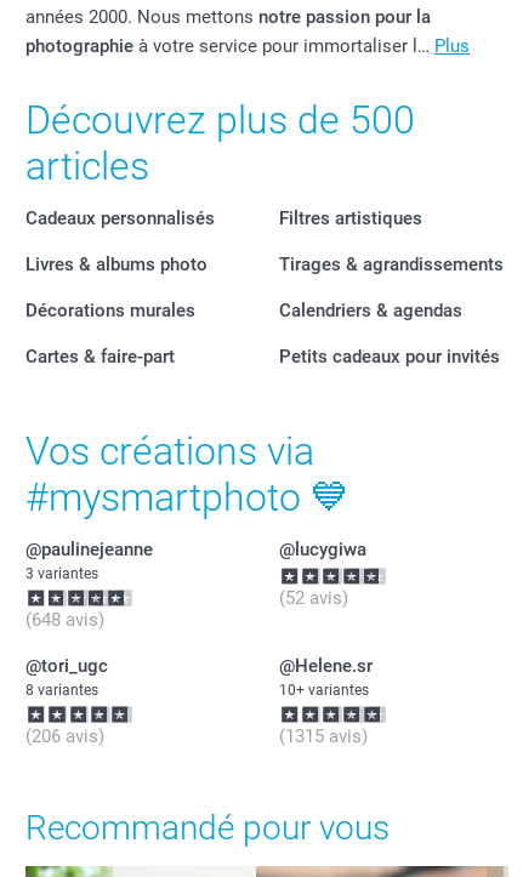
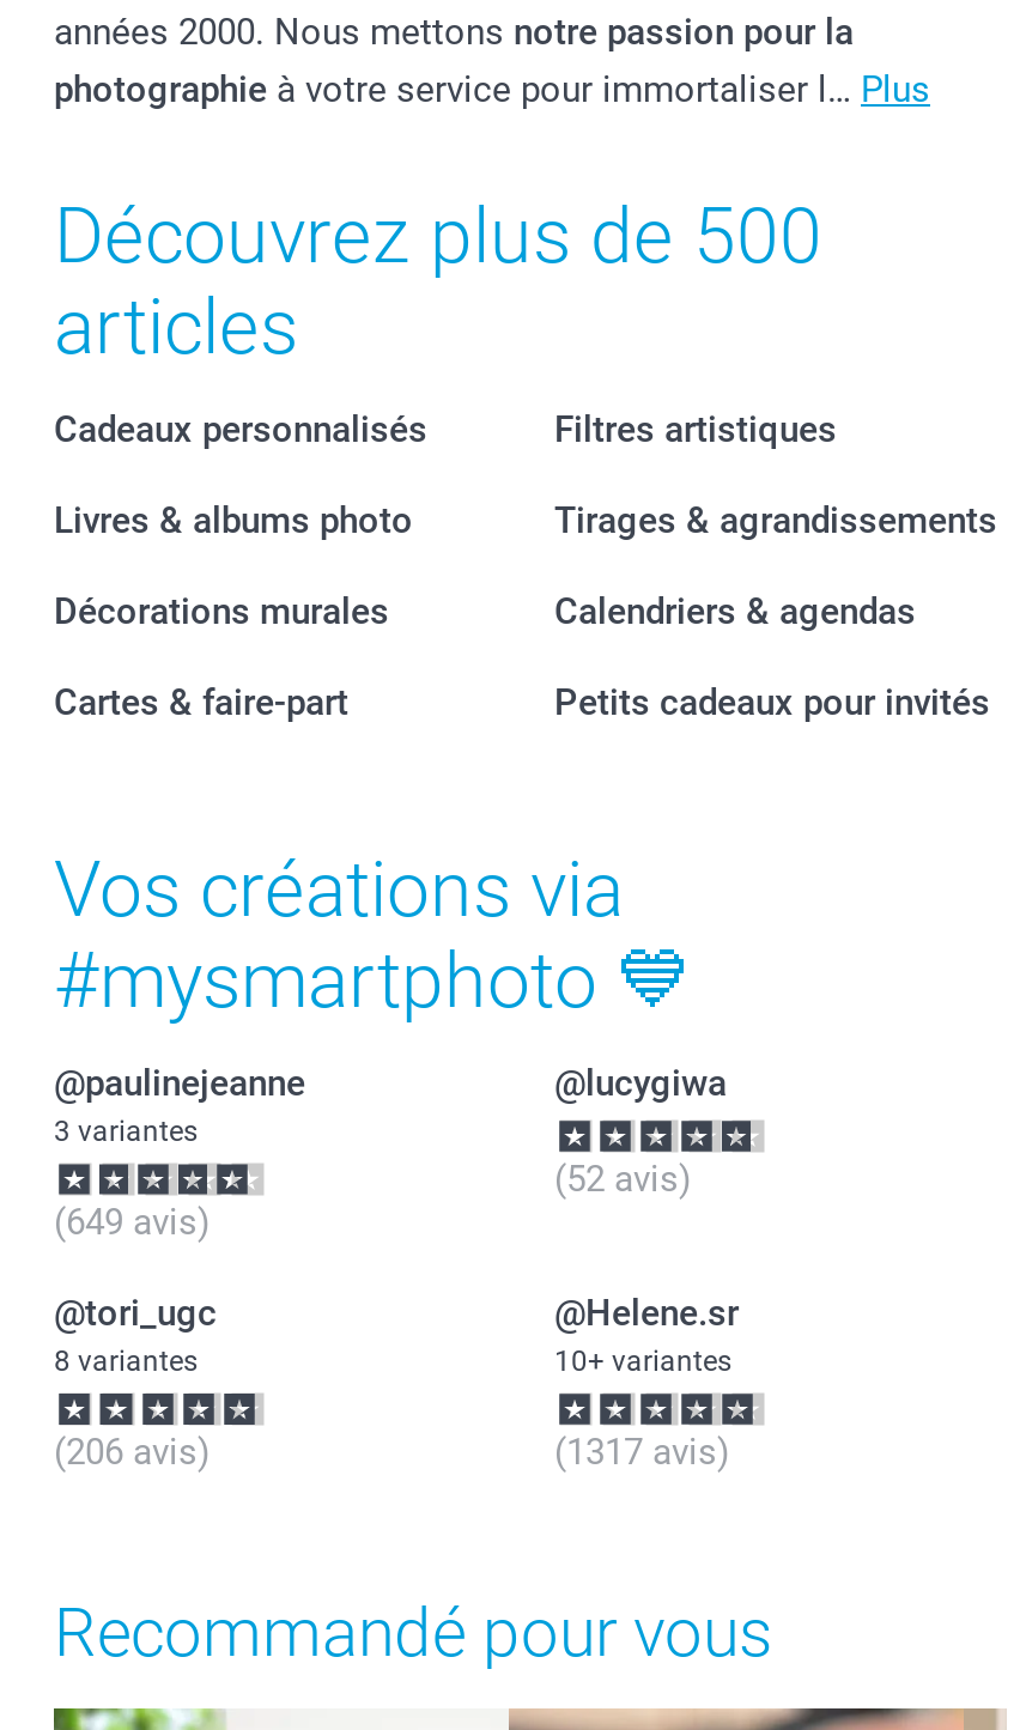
[25,609,104,630] (648 avis) -> [54,1200,210,1243] (649 avis)
[279,725,368,747] (1315 avis) -> [554,1430,729,1473] (1317 avis)

